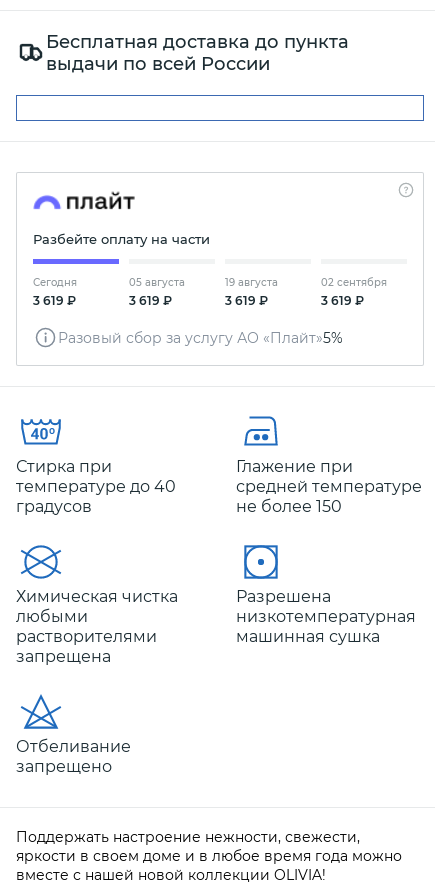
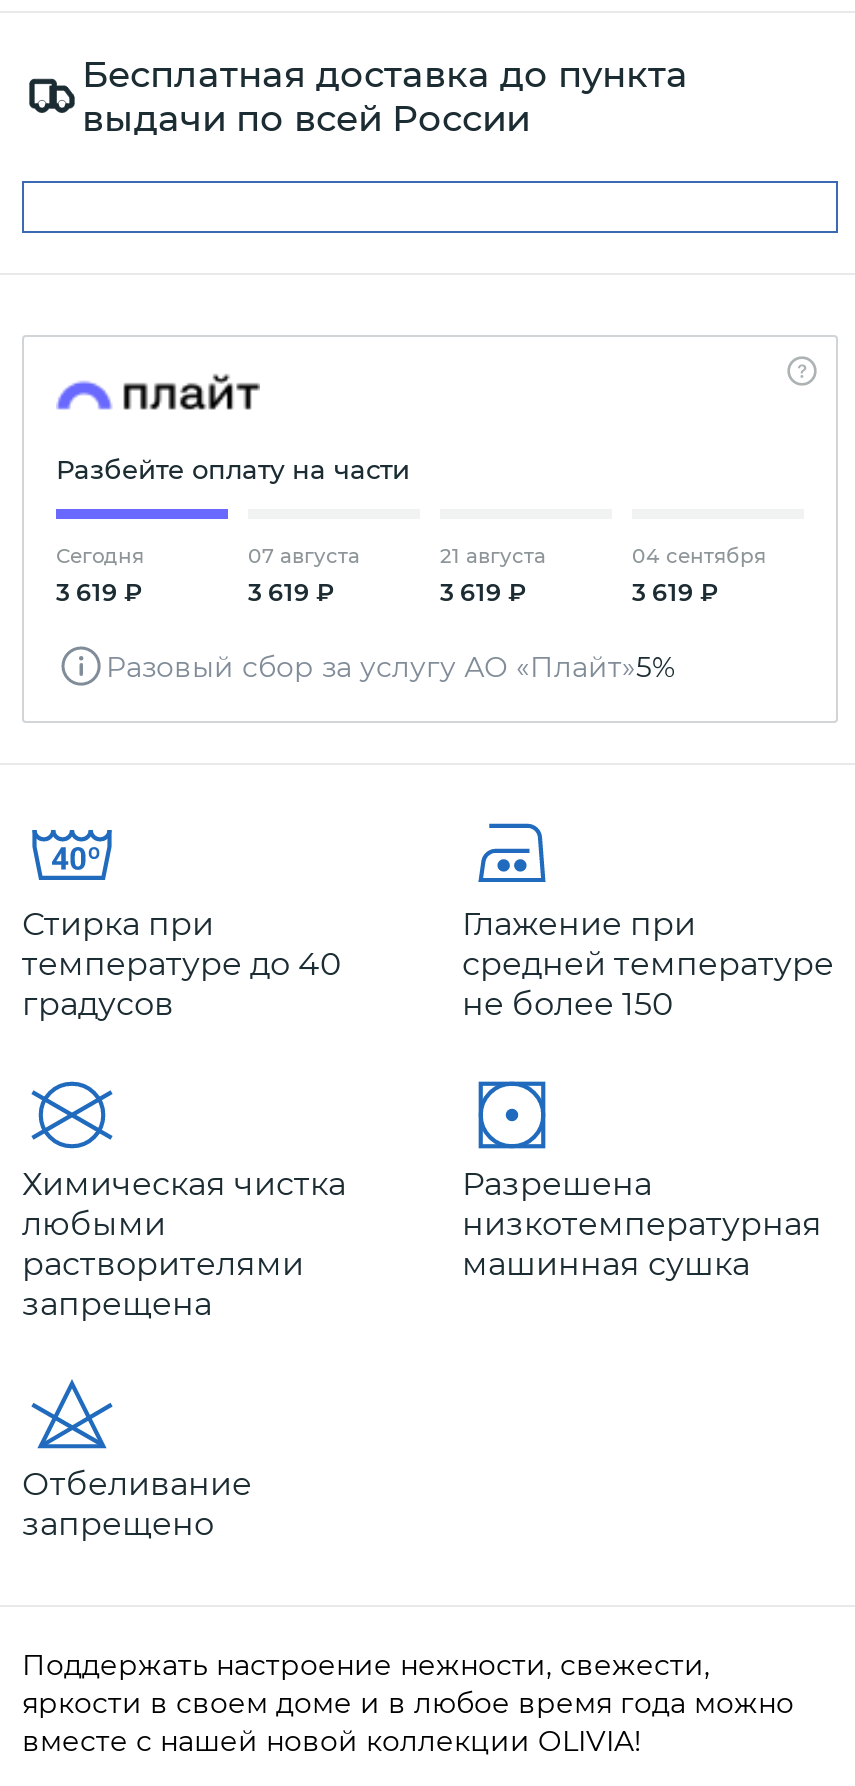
[129,276,185,289] 05 августа -> [248,543,360,569] 07 августа
[225,276,278,289] 19 августа -> [440,543,546,569] 21 августа
[321,276,387,289] 02 сентября -> [632,543,766,569] 04 сентября

